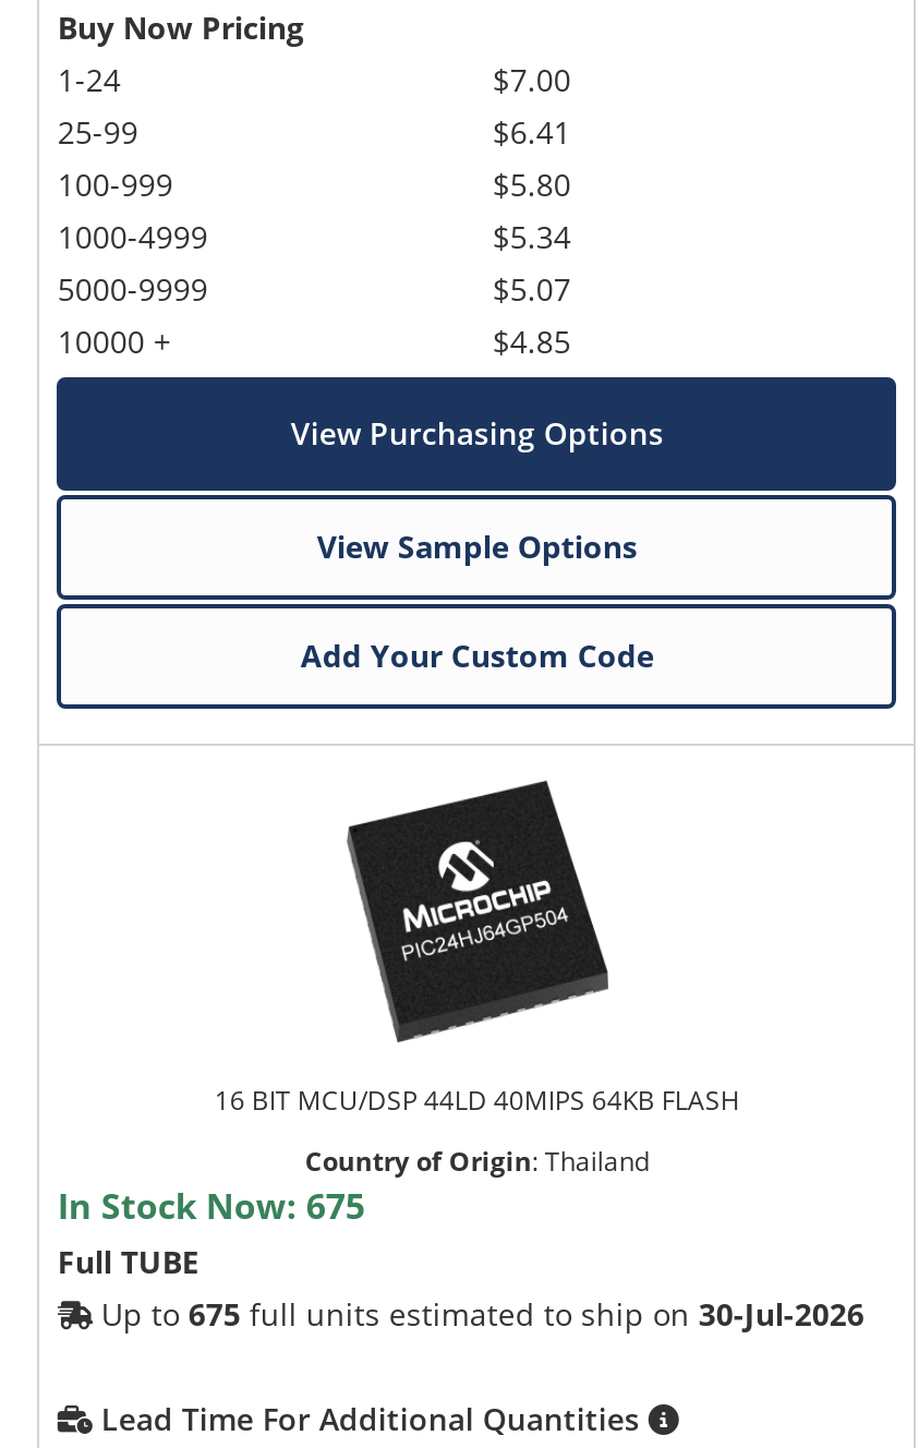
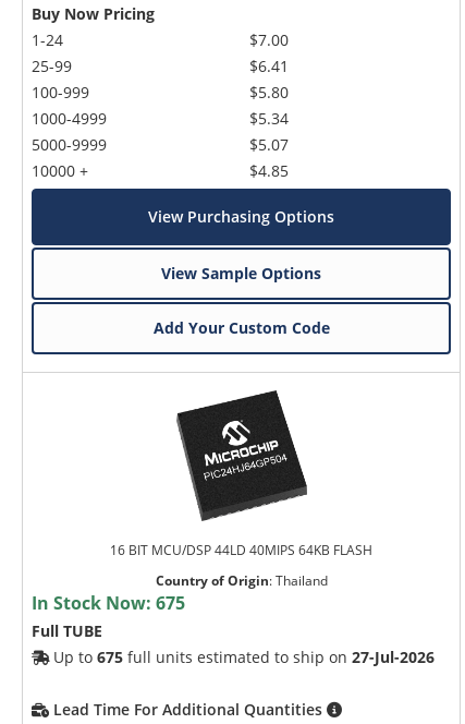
[101,1293,864,1334] Up to 675 full units estimated to ship on 30-Jul-2026 -> [54,646,435,667] Up to 675 full units estimated to ship on 27-Jul-2026

